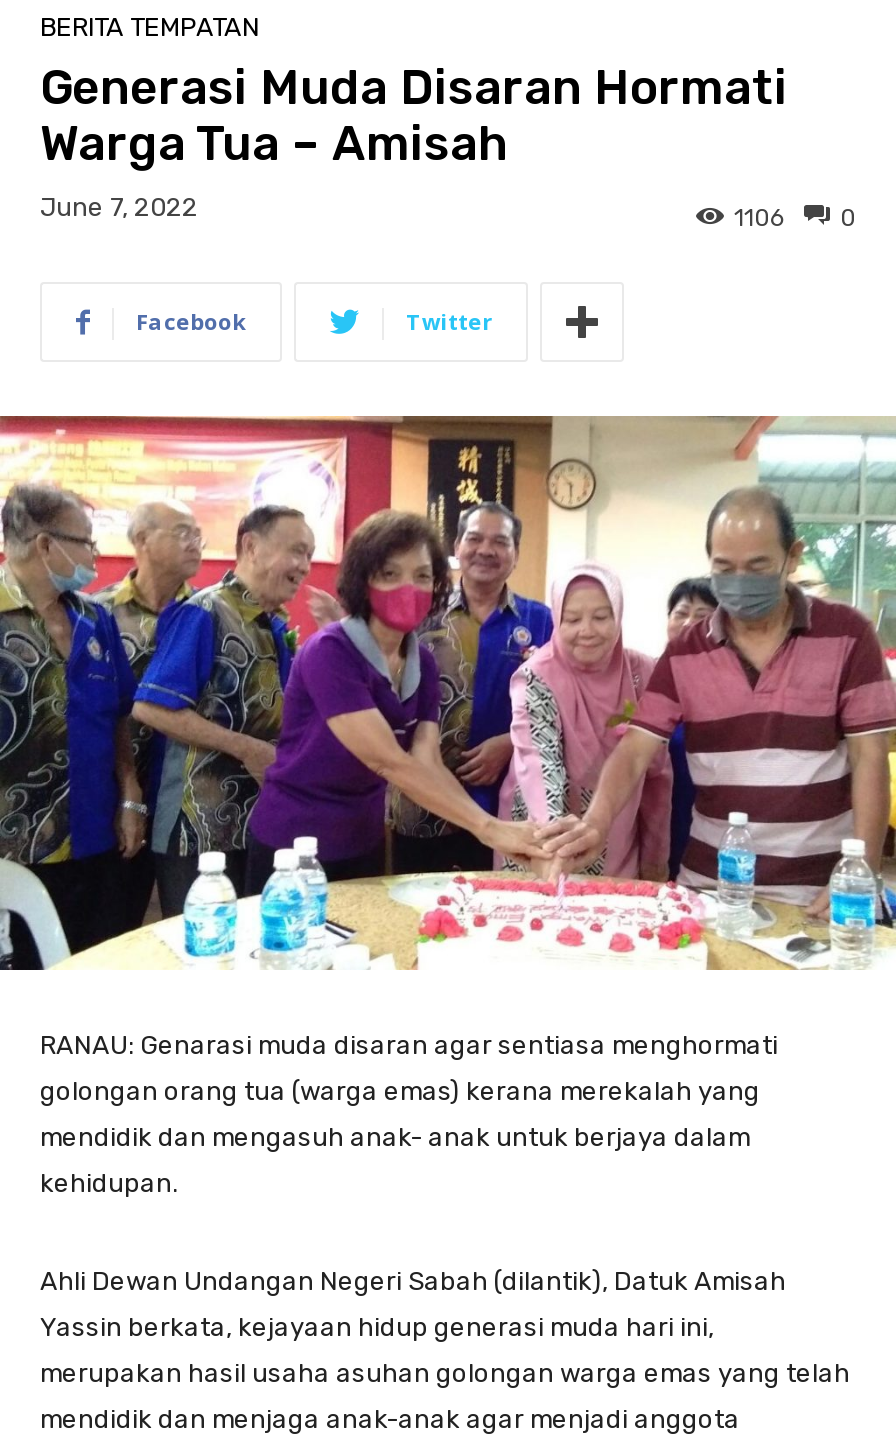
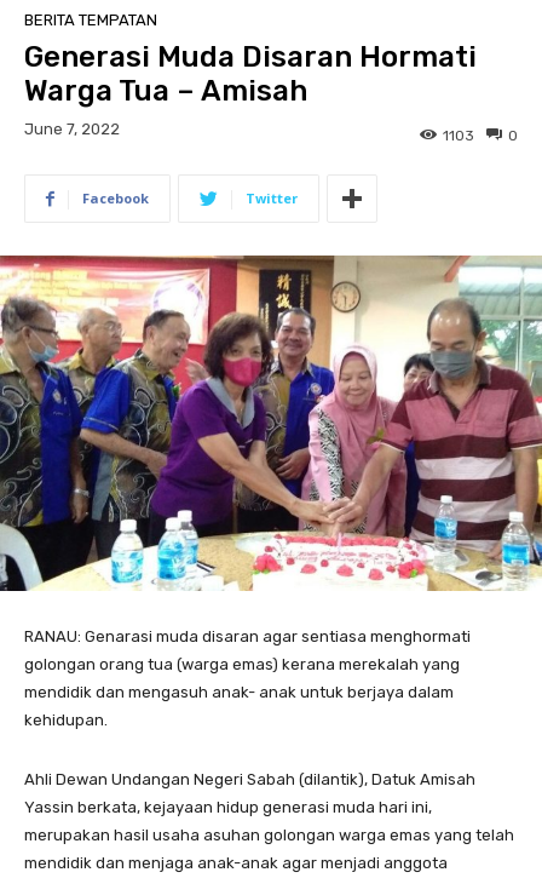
[734,204,856,232] 1106 0 -> [443,127,518,144] 1103 0

